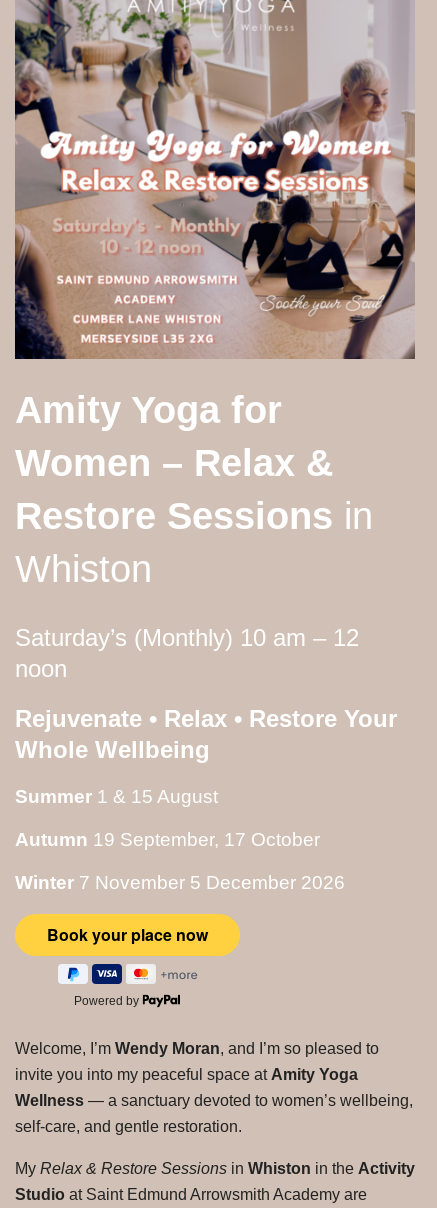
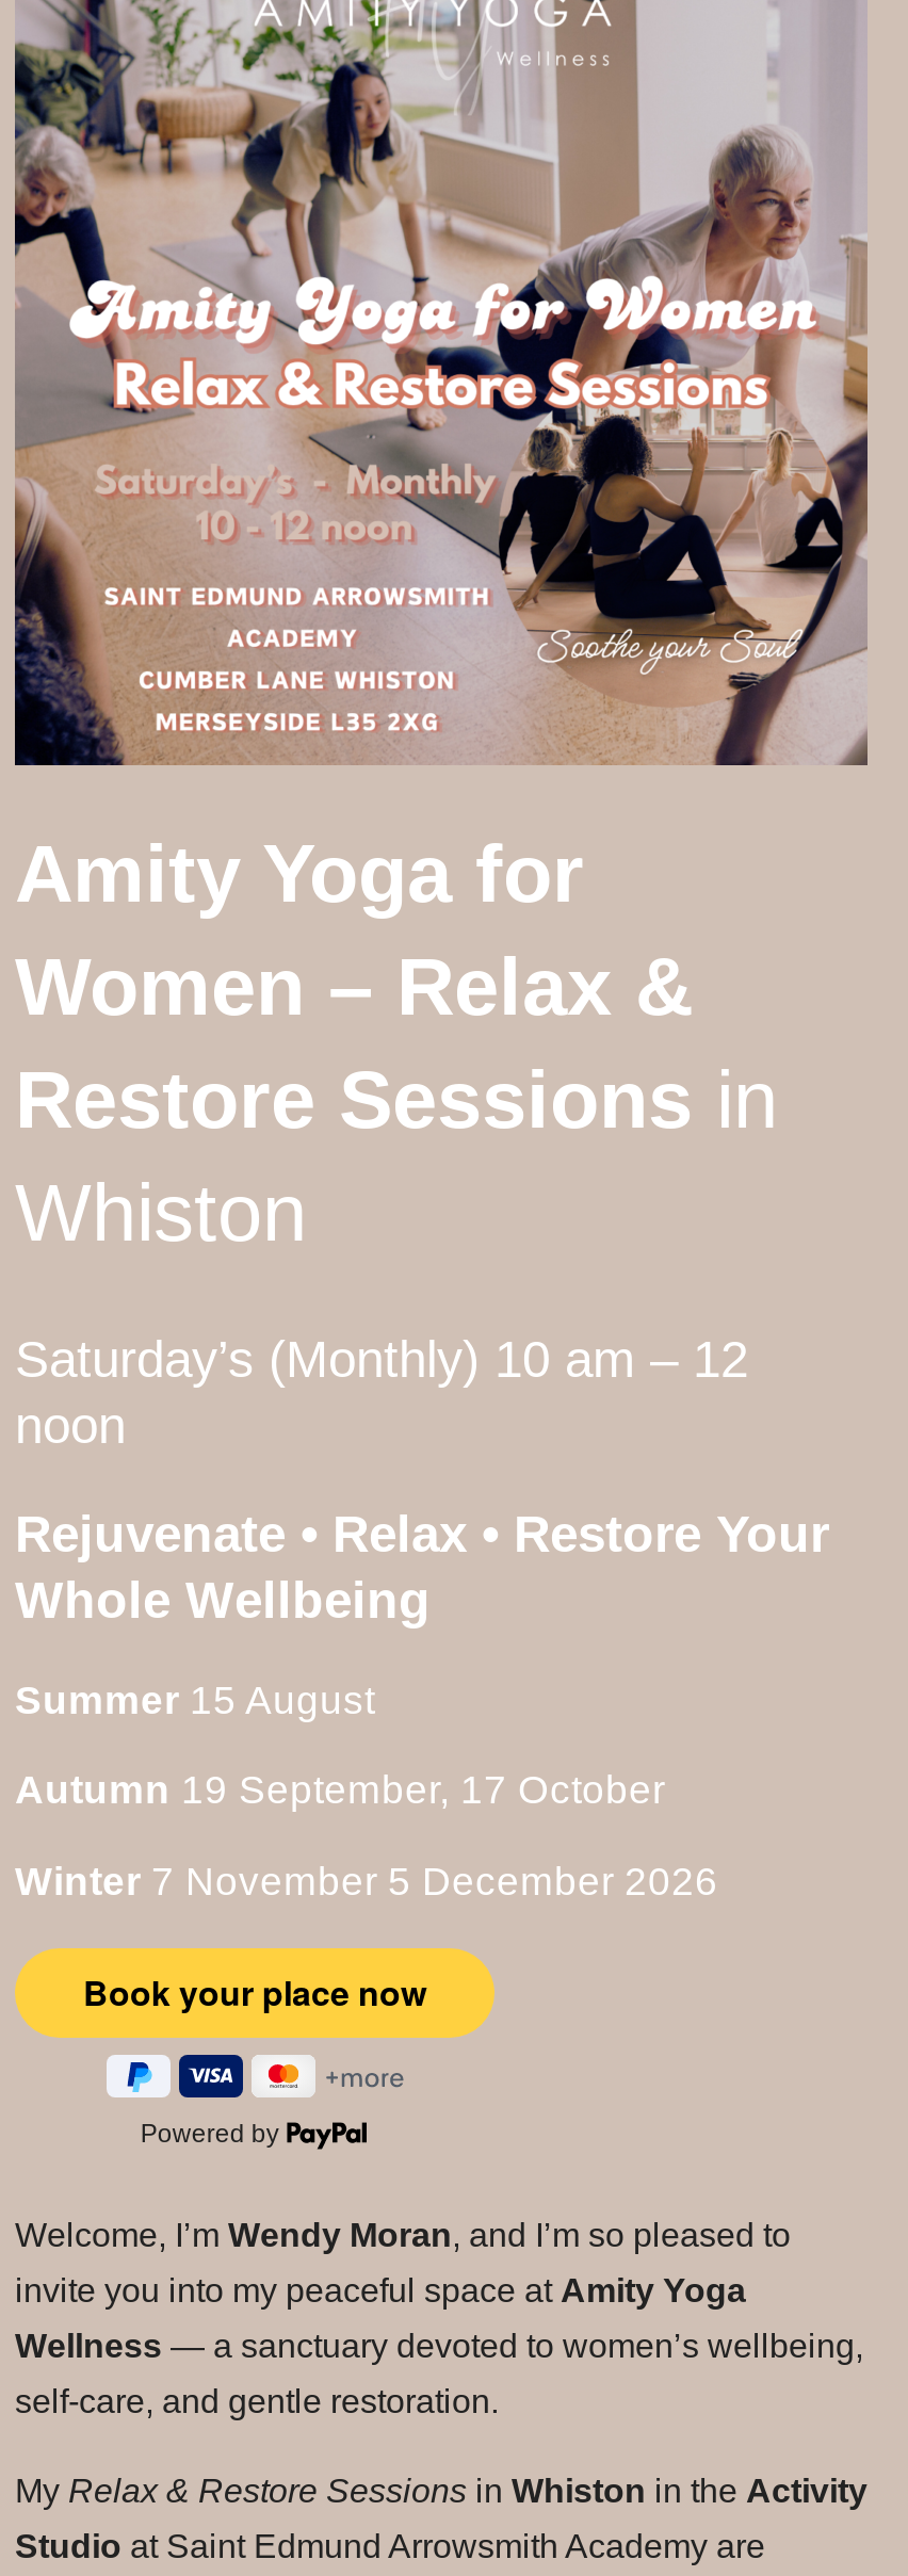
[15,786,218,807] Summer 1 & 15 August -> [15,1677,375,1722] Summer 15 August

